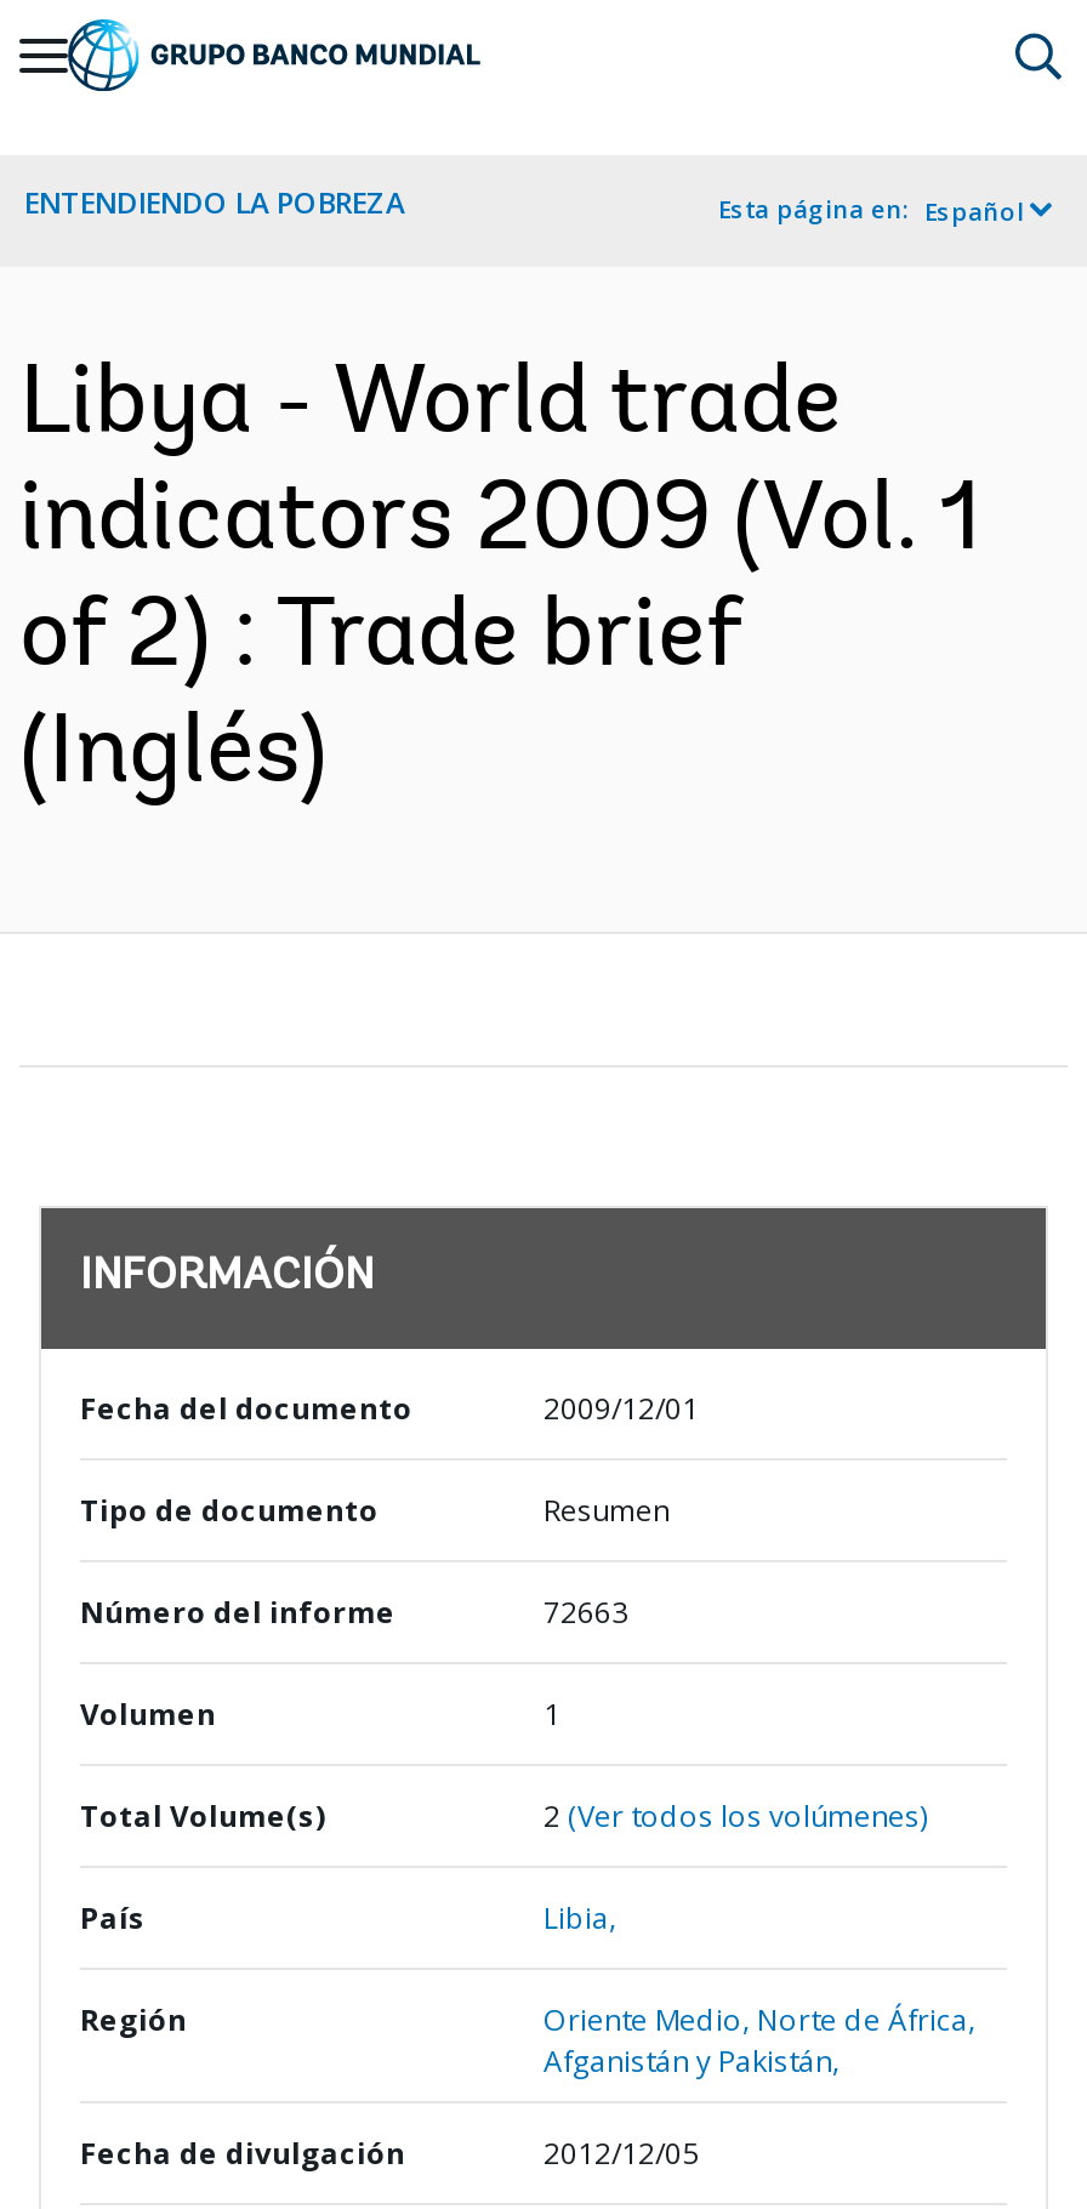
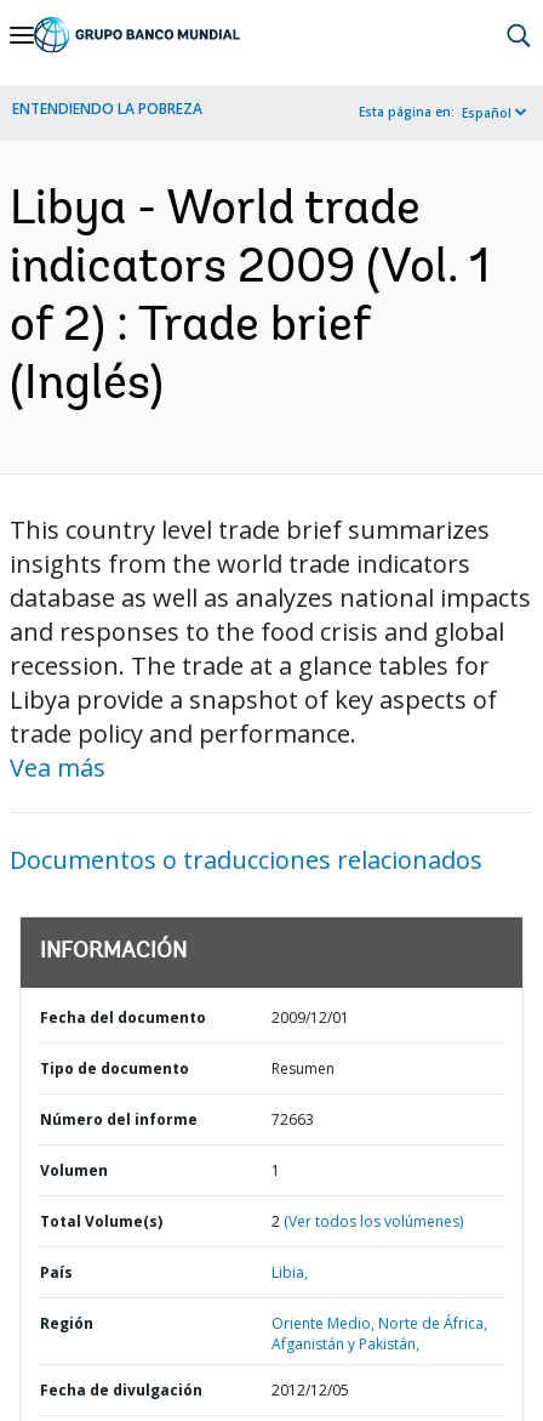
none -> [10,513,531,876] This country level trade brief summarizes | insights from the world trade indicators | database as well as analyzes national impacts | and responses to the food crisis and global | recession. The trade at a glance tables for | Libya provide a snapshot of key aspects of | trade policy and performance. | Vea más | Documentos o traducciones relacionados

